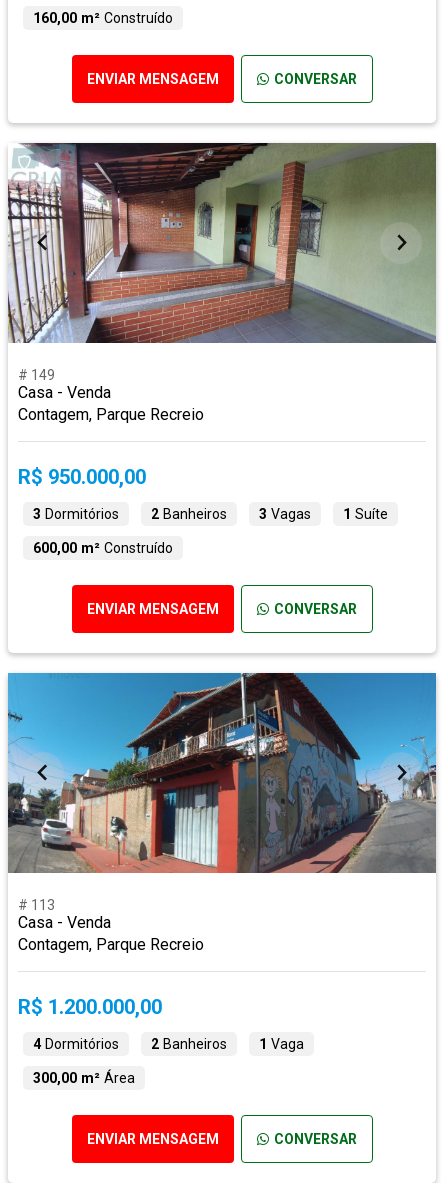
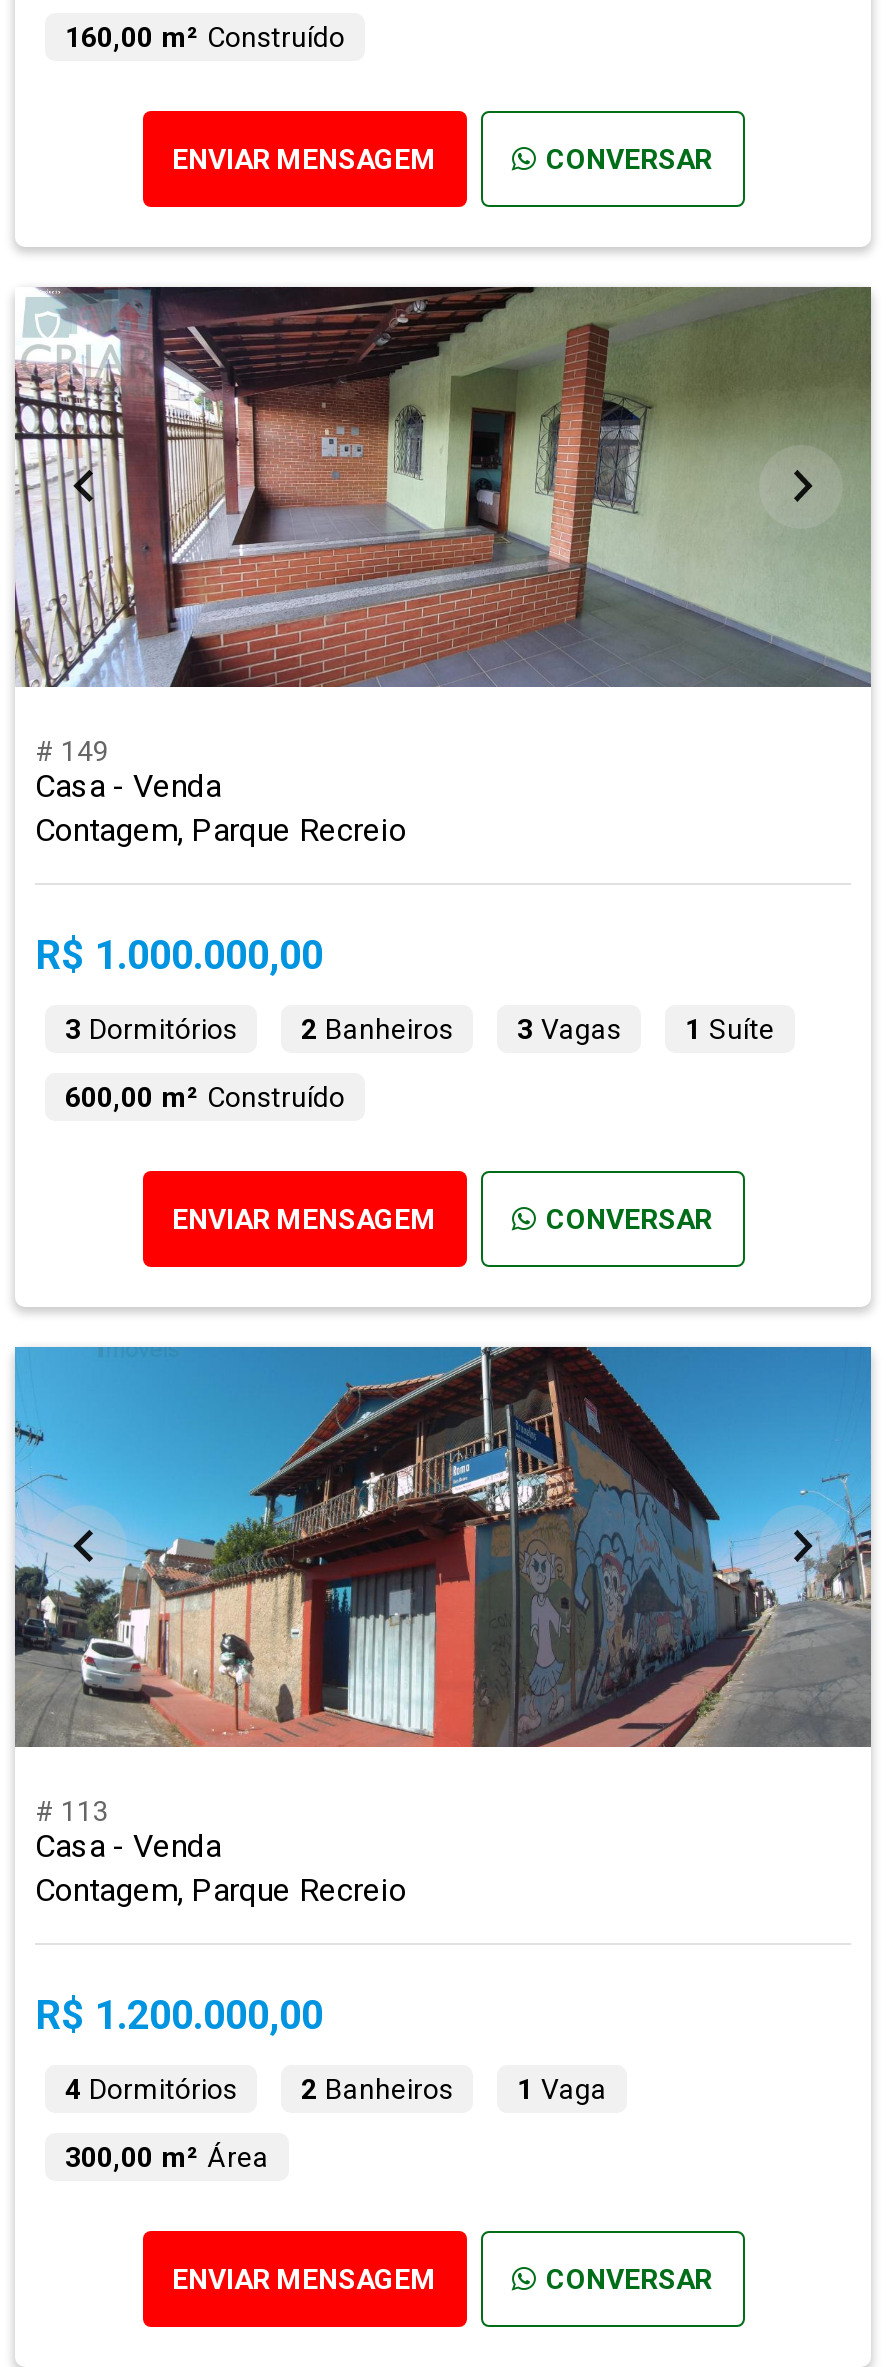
[18,465,146,489] R$ 950.000,00 -> [35,930,323,978] R$ 1.000.000,00

